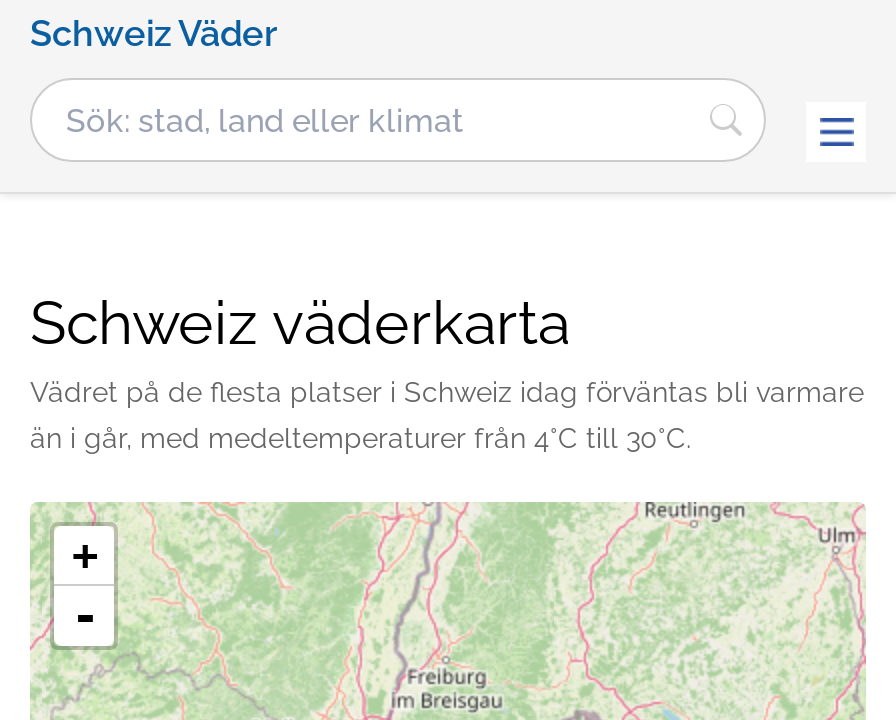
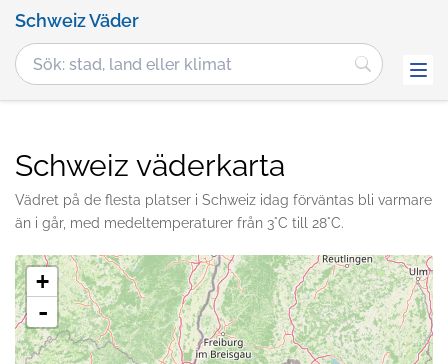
[30,422,692,454] än i går, med medeltemperaturer från 4°C till 30°C. -> [15,215,344,231] än i går, med medeltemperaturer från 3°C till 28°C.

